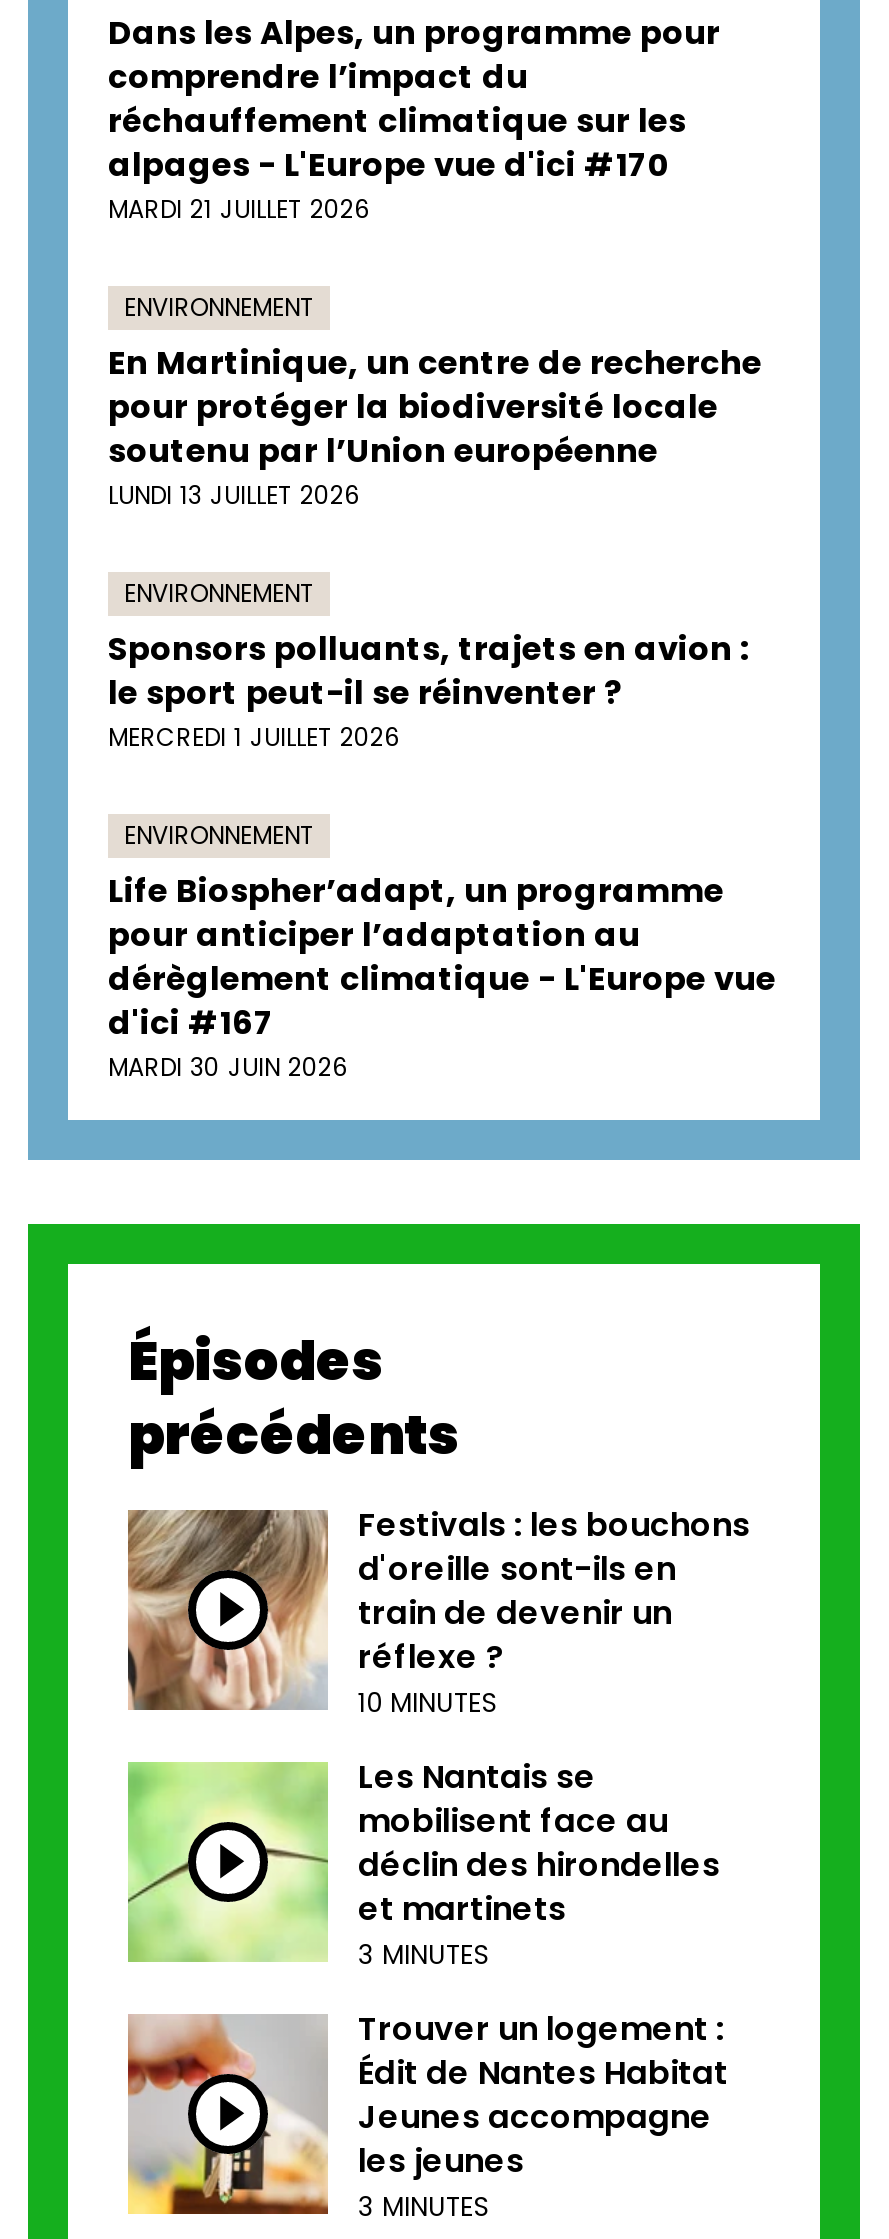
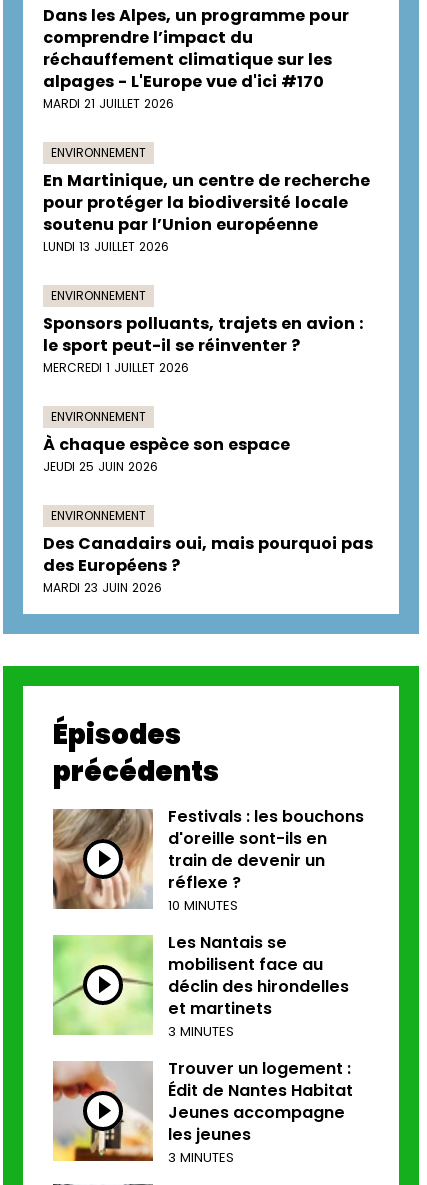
[108,867,776,1083] Life Biospher’adapt, un programme | pour anticiper l’adaptation au | dérèglement climatique - L'Europe vue | d'ici #167 | MARDI 30 JUIN 2026 -> [43,433,373,596] À chaque espèce son espace | JEUDI 25 JUIN 2026 | ENVIRONNEMENT | Des Canadairs oui, mais pourquoi pas | des Européens ? | MARDI 23 JUIN 2026

